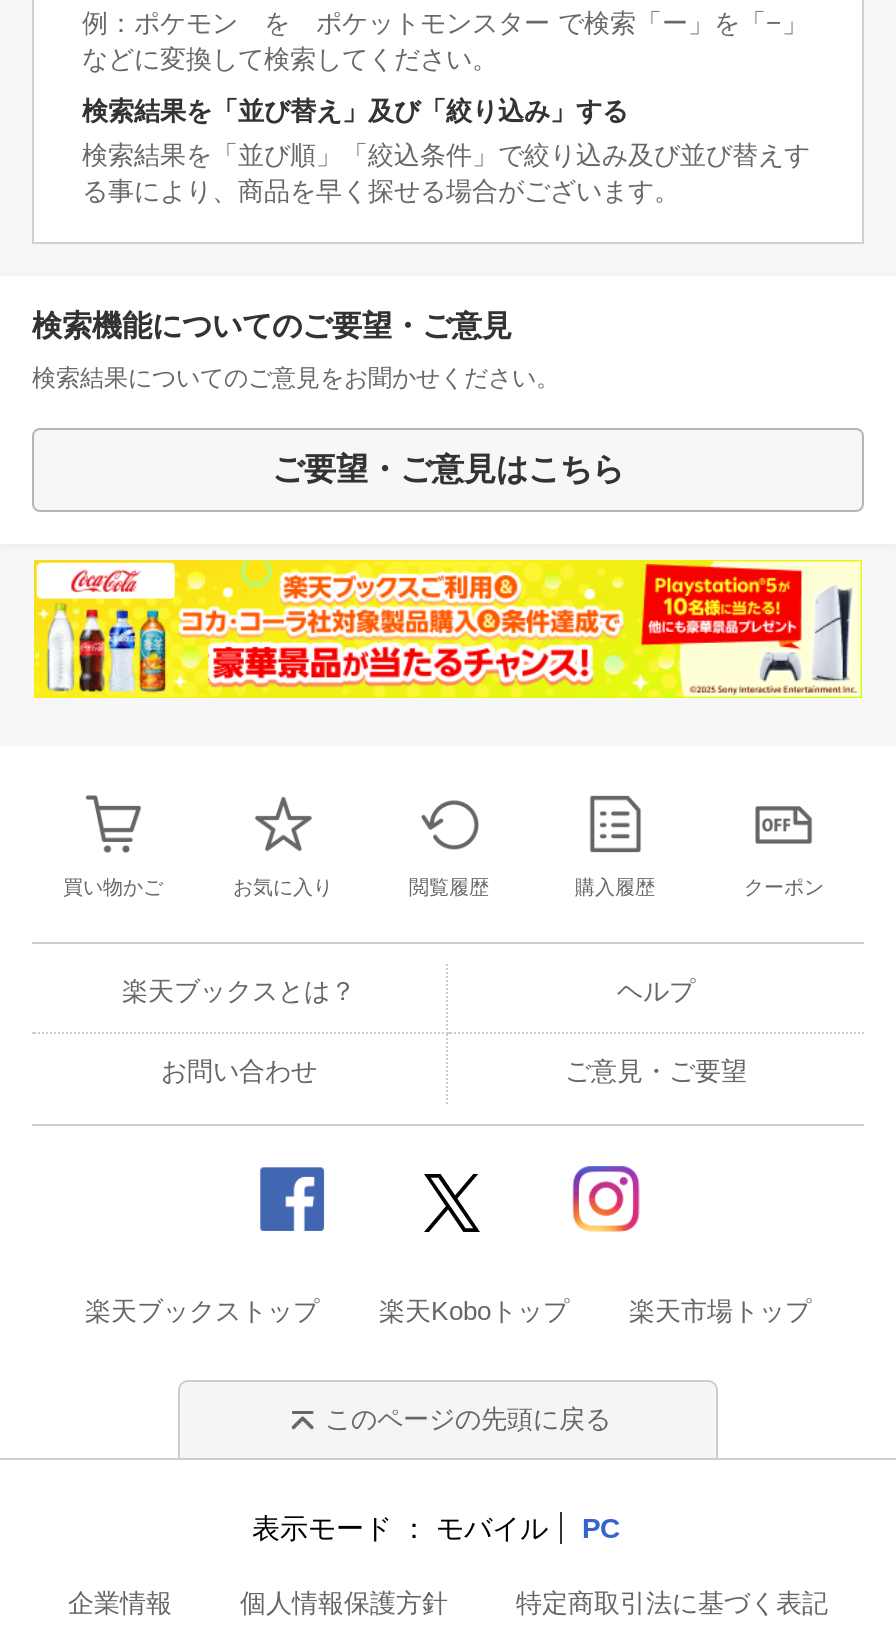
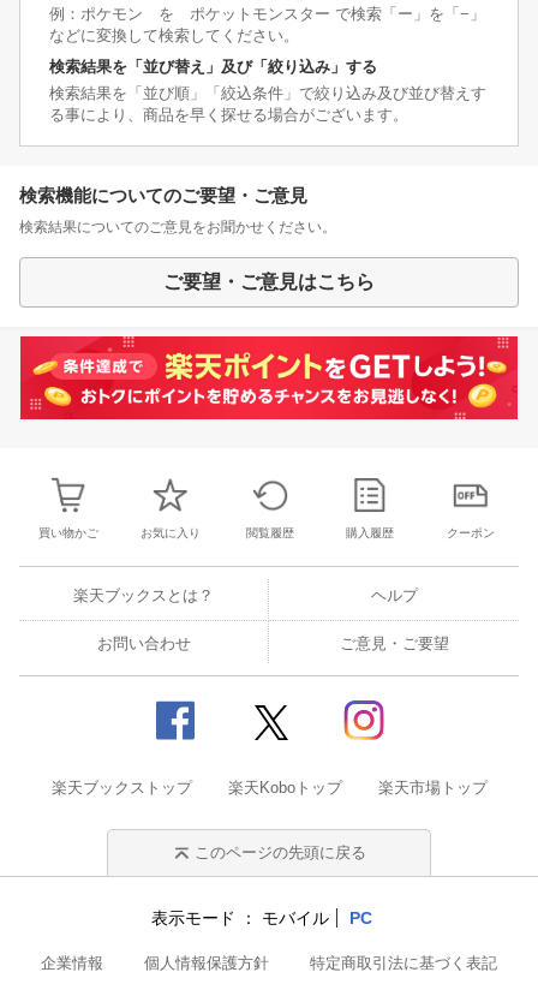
[32,558,864,700] [image] -> [19,335,519,421] [image]

